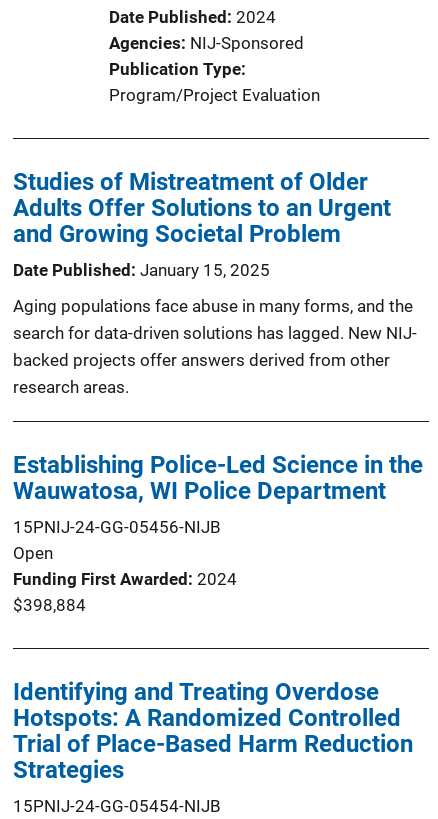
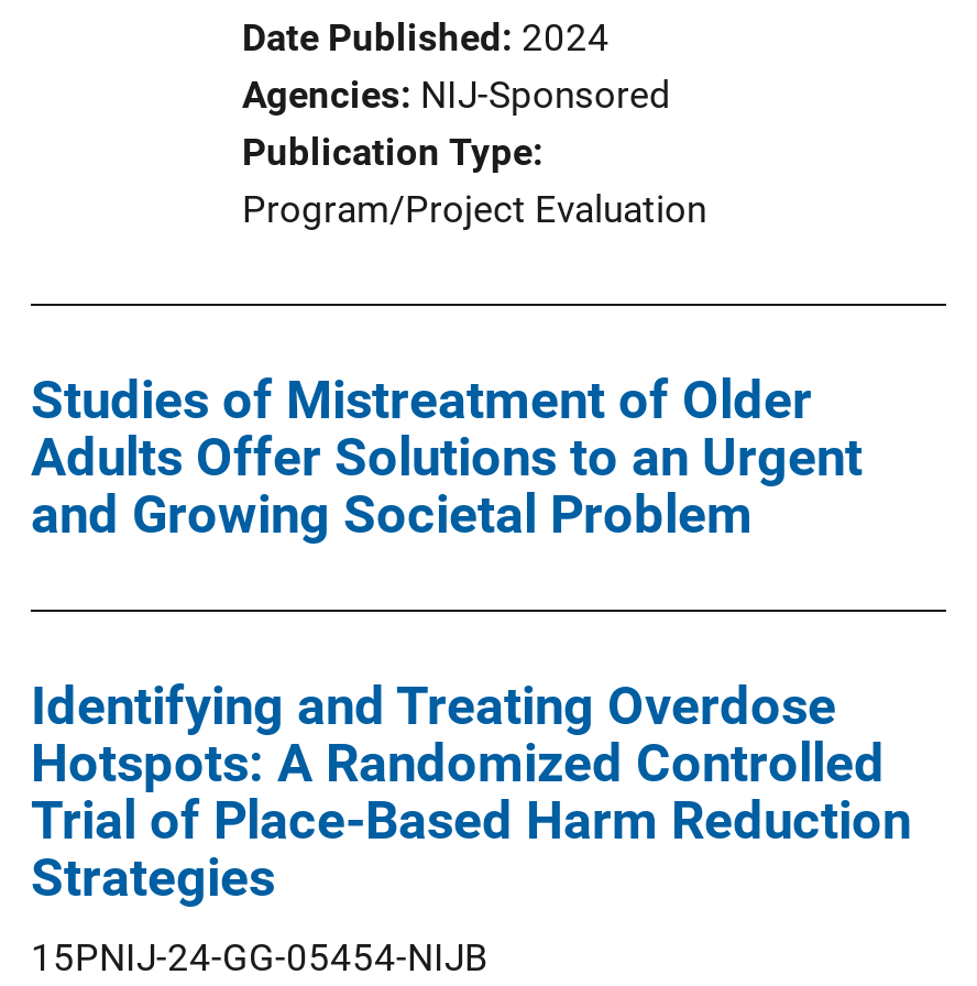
[13,260,423,615] Date Published January 15, 2025 | Aging populations face abuse in many forms, and the | search for data-driven solutions has lagged. New NIJ- | backed projects offer answers derived from other | research areas. | Establishing Police-Led Science in the | Wauwatosa, WI Police Department | 15PNIJ-24-GG-05456-NIJB | Open | Funding First Awarded 2024 | $398,884 -> none

